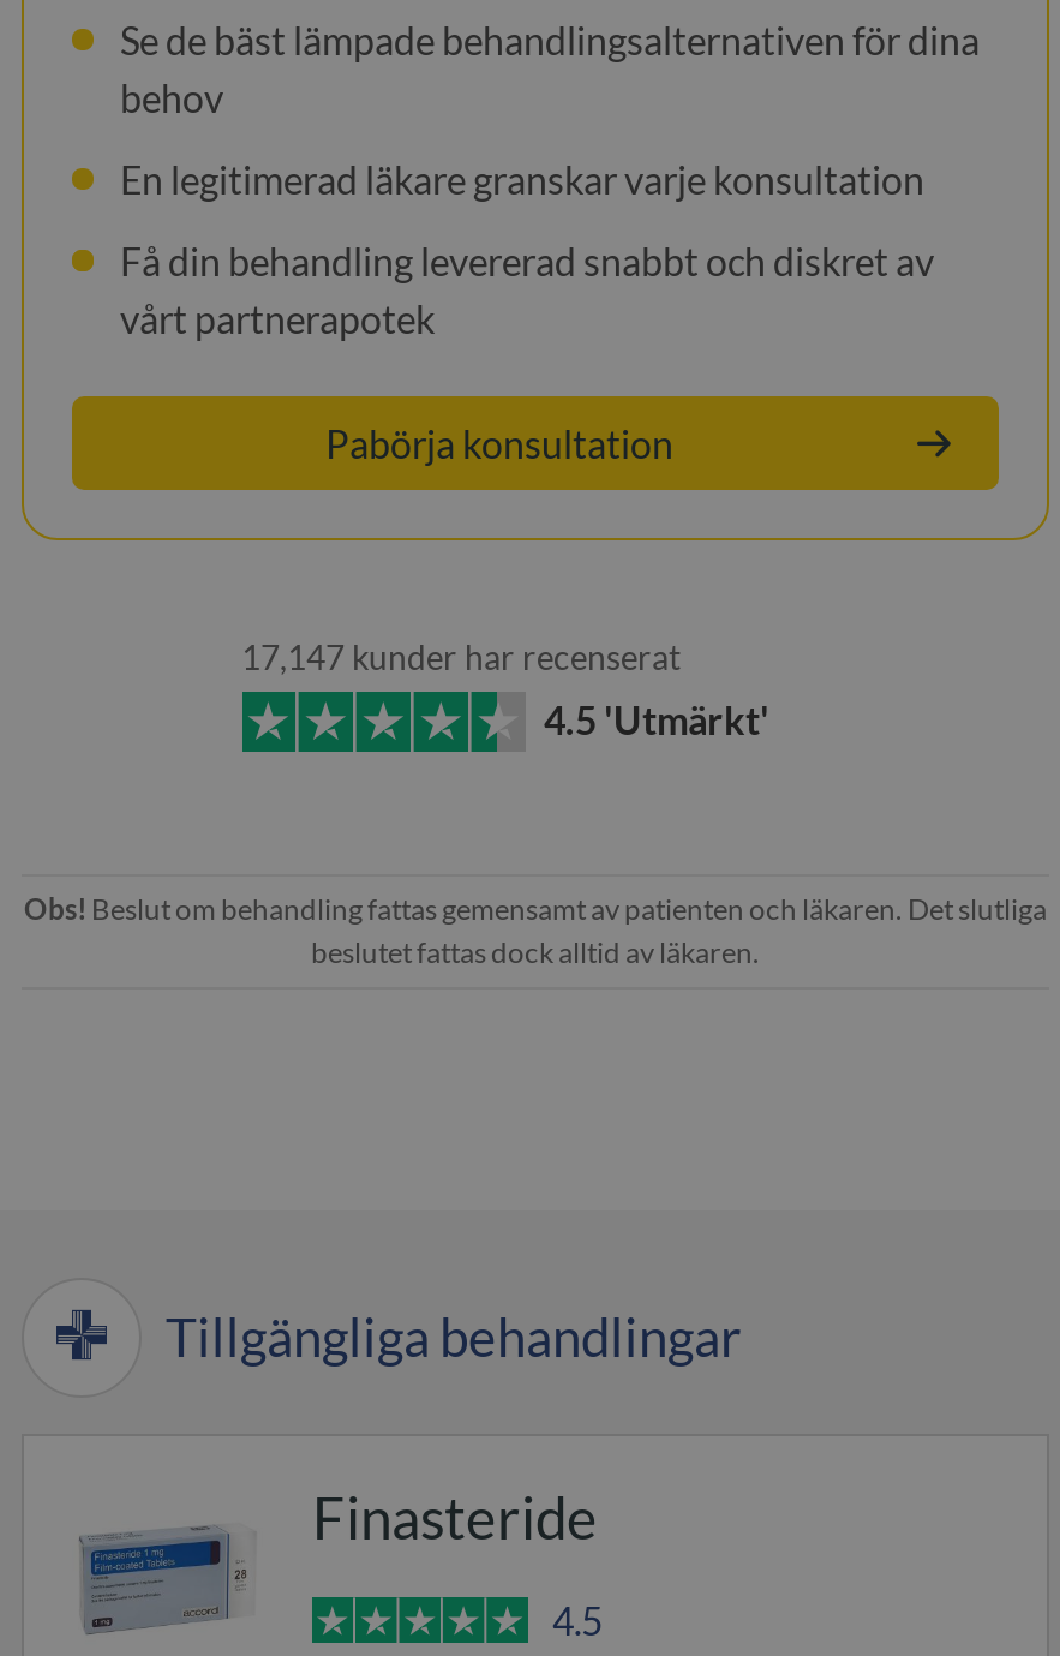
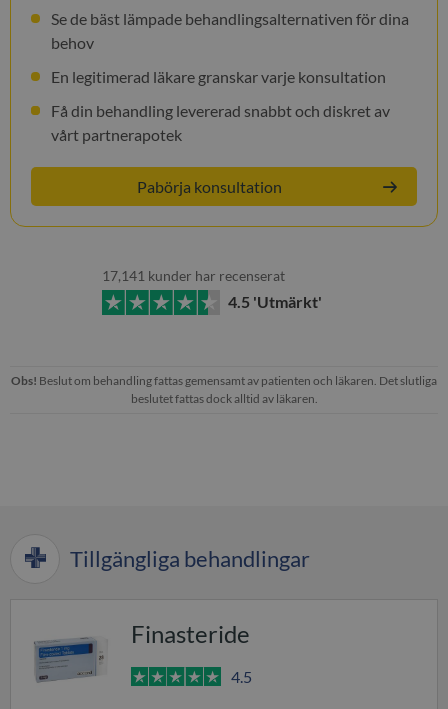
[241,636,681,677] 17,147 kunder har recenserat -> [101,267,284,284] 17,141 kunder har recenserat

